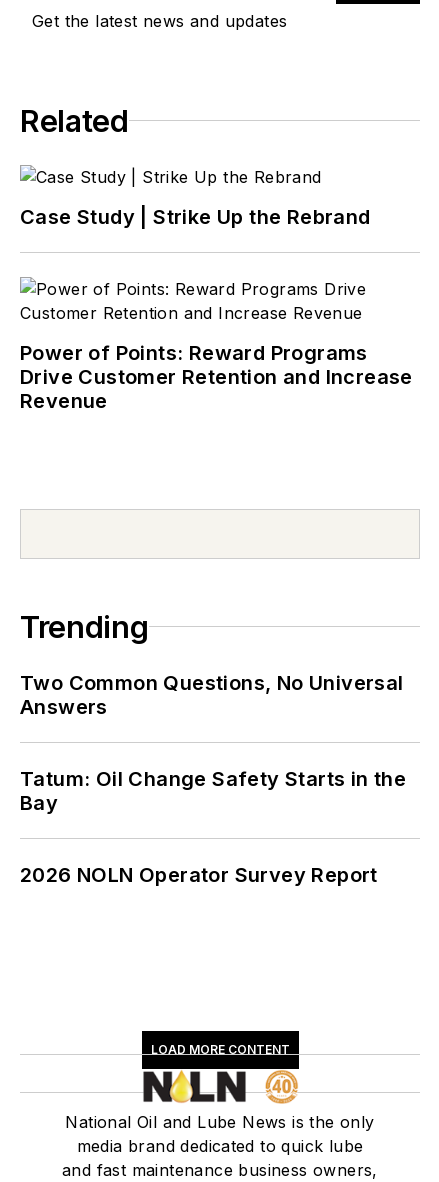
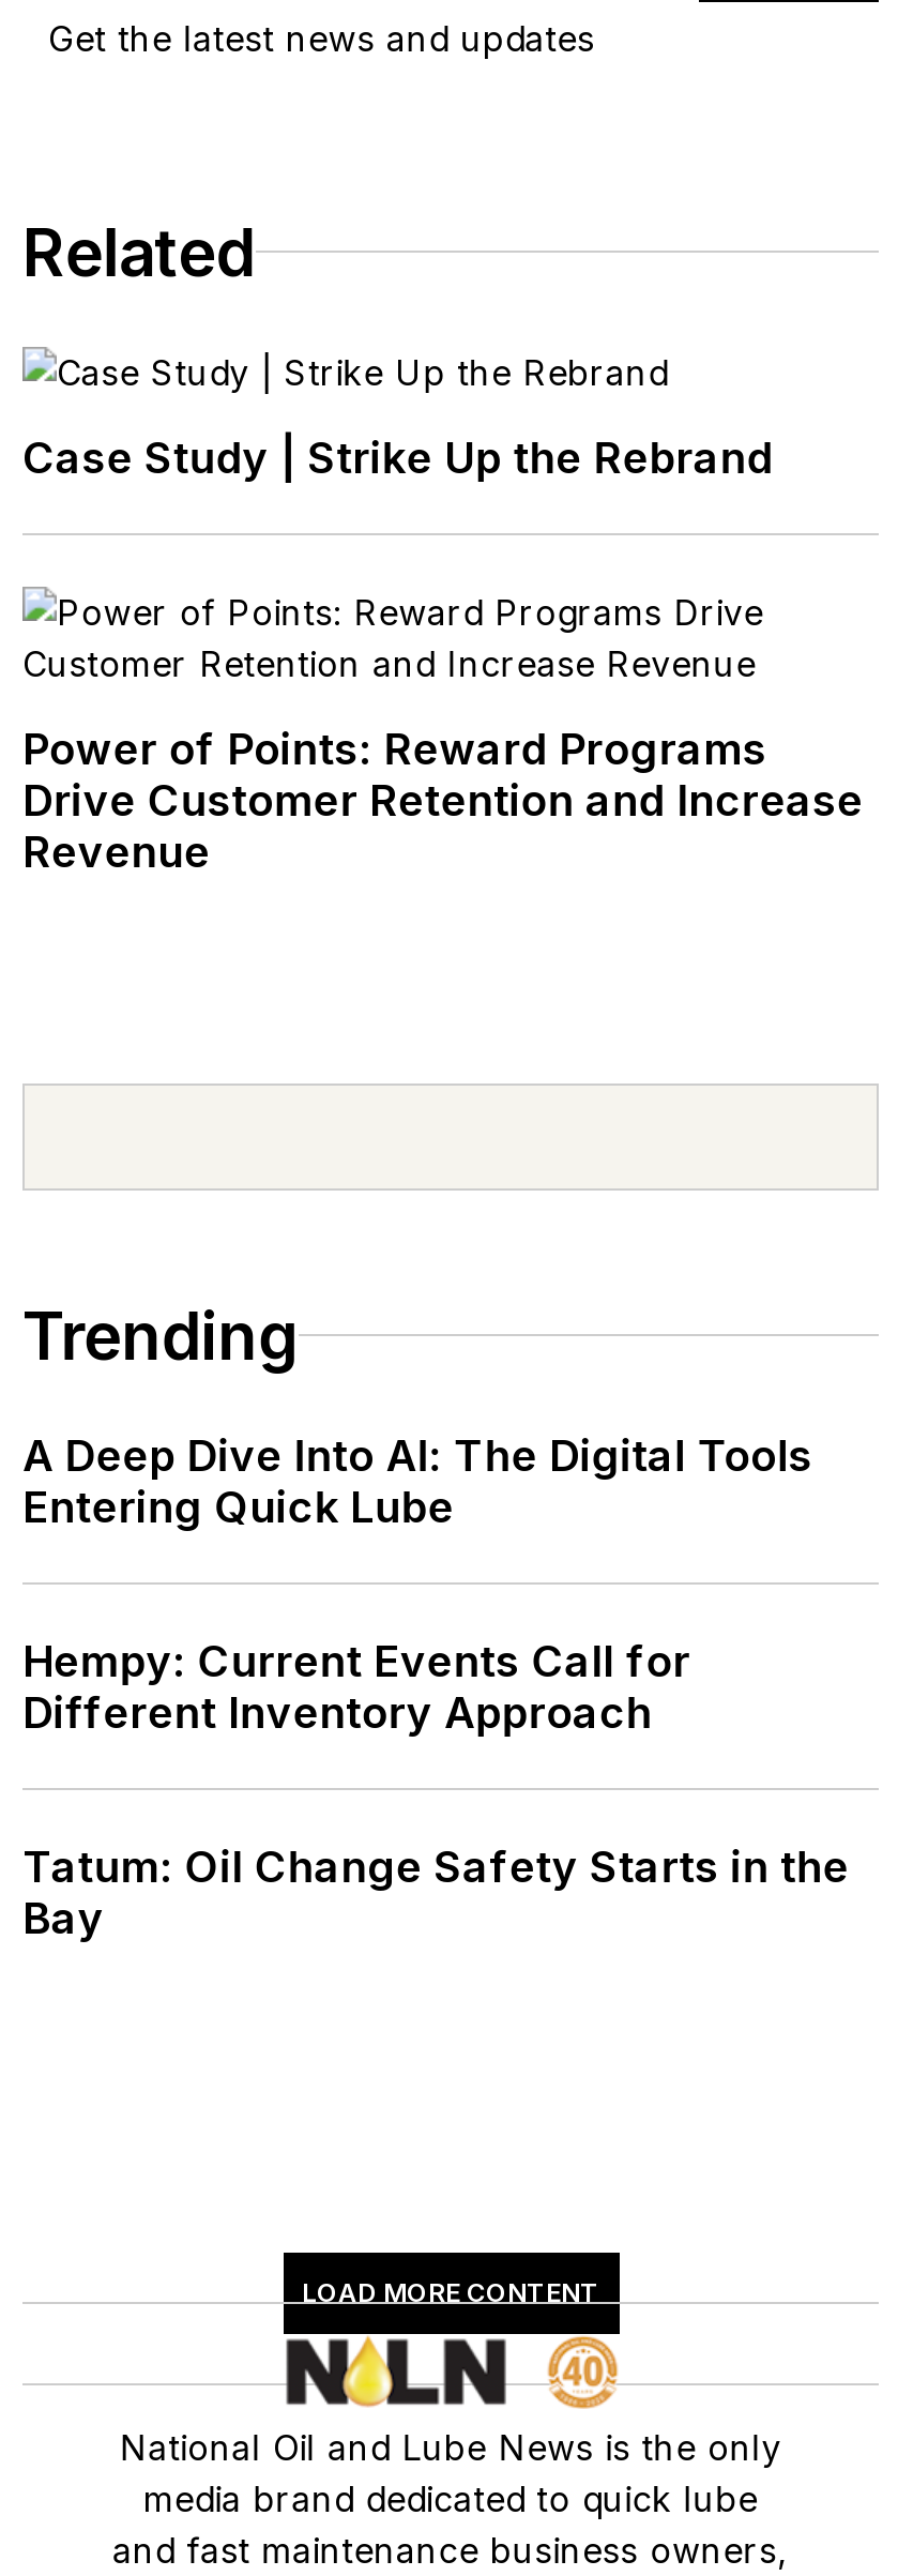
[20,671,404,719] Two Common Questions, No Universal | Answers -> [22,1430,813,1738] A Deep Dive Into AI: The Digital Tools | Entering Quick Lube | Hempy: Current Events Call for | Different Inventory Approach
moved [20,767,406,815] -> [22,1841,849,1944]: Tatum: Oil Change Safety Starts in the | Bay
[20,863,378,887] 2026 NOLN Operator Survey Report -> none

